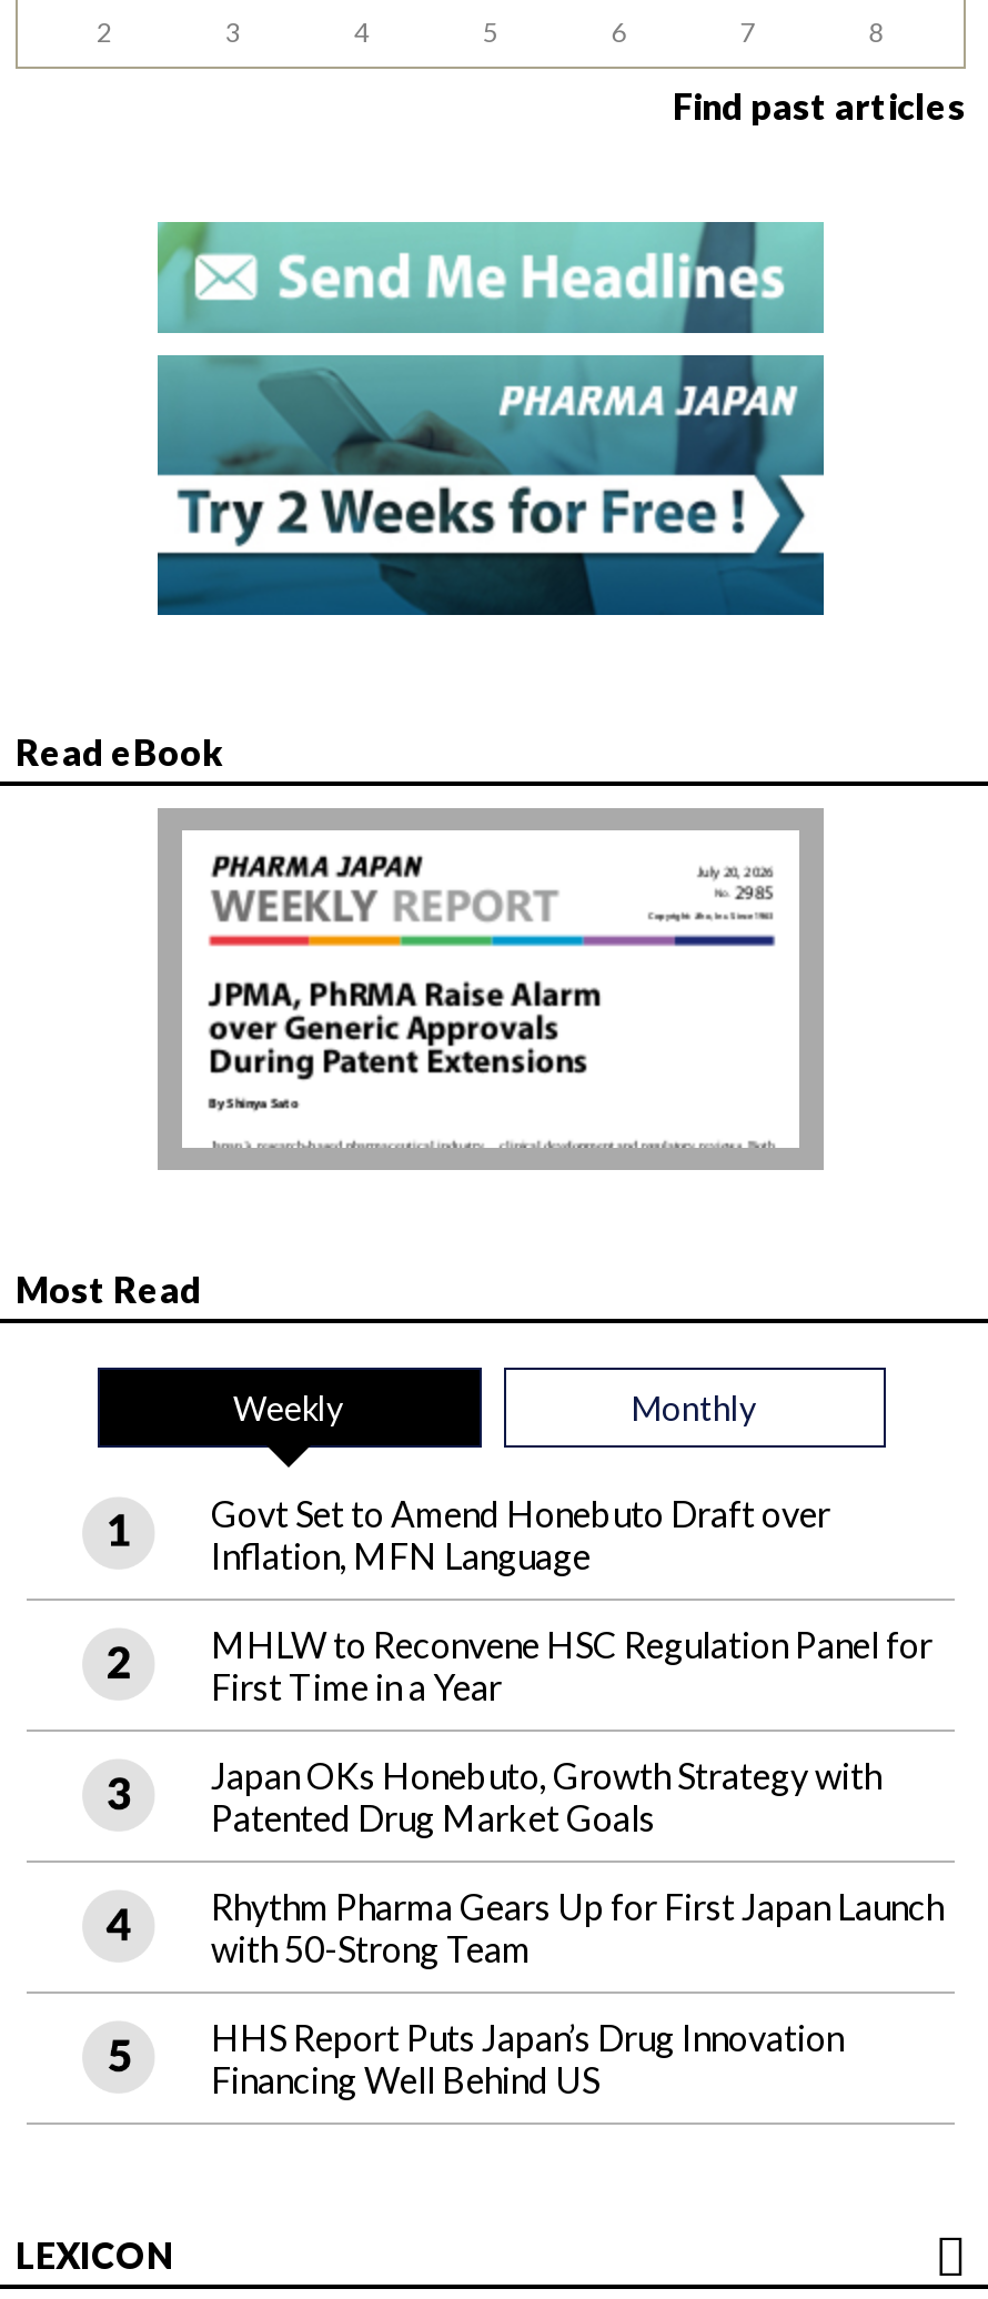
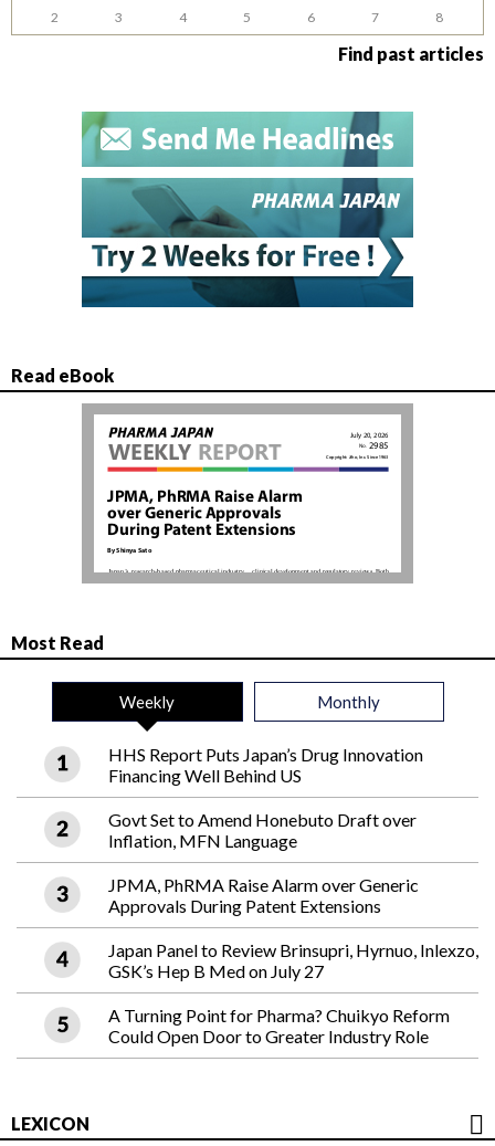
moved [211,1492,830,1577] -> [108,809,417,851]: Govt Set to Amend Honebuto Draft over | Inflation, MFN Language
[211,1623,944,1970] MHLW to Reconvene HSC Regulation Panel for | First Time in a Year | Japan OKs Honebuto, Growth Strategy with | Patented Drug Market Goals | Rhythm Pharma Gears Up for First Japan Launch | with 50-Strong Team -> none
moved [211,2016,844,2101] -> [108,744,423,786]: HHS Report Puts Japan’s Drug Innovation | Financing Well Behind US
none -> [108,874,478,1047] JPMA, PhRMA Raise Alarm over Generic | Approvals During Patent Extensions | Japan Panel to Review Brinsupri, Hyrnuo, Inlexzo, | GSK’s Hep B Med on July 27 | A Turning Point for Pharma? Chuikyo Reform | Could Open Door to Greater Industry Role

